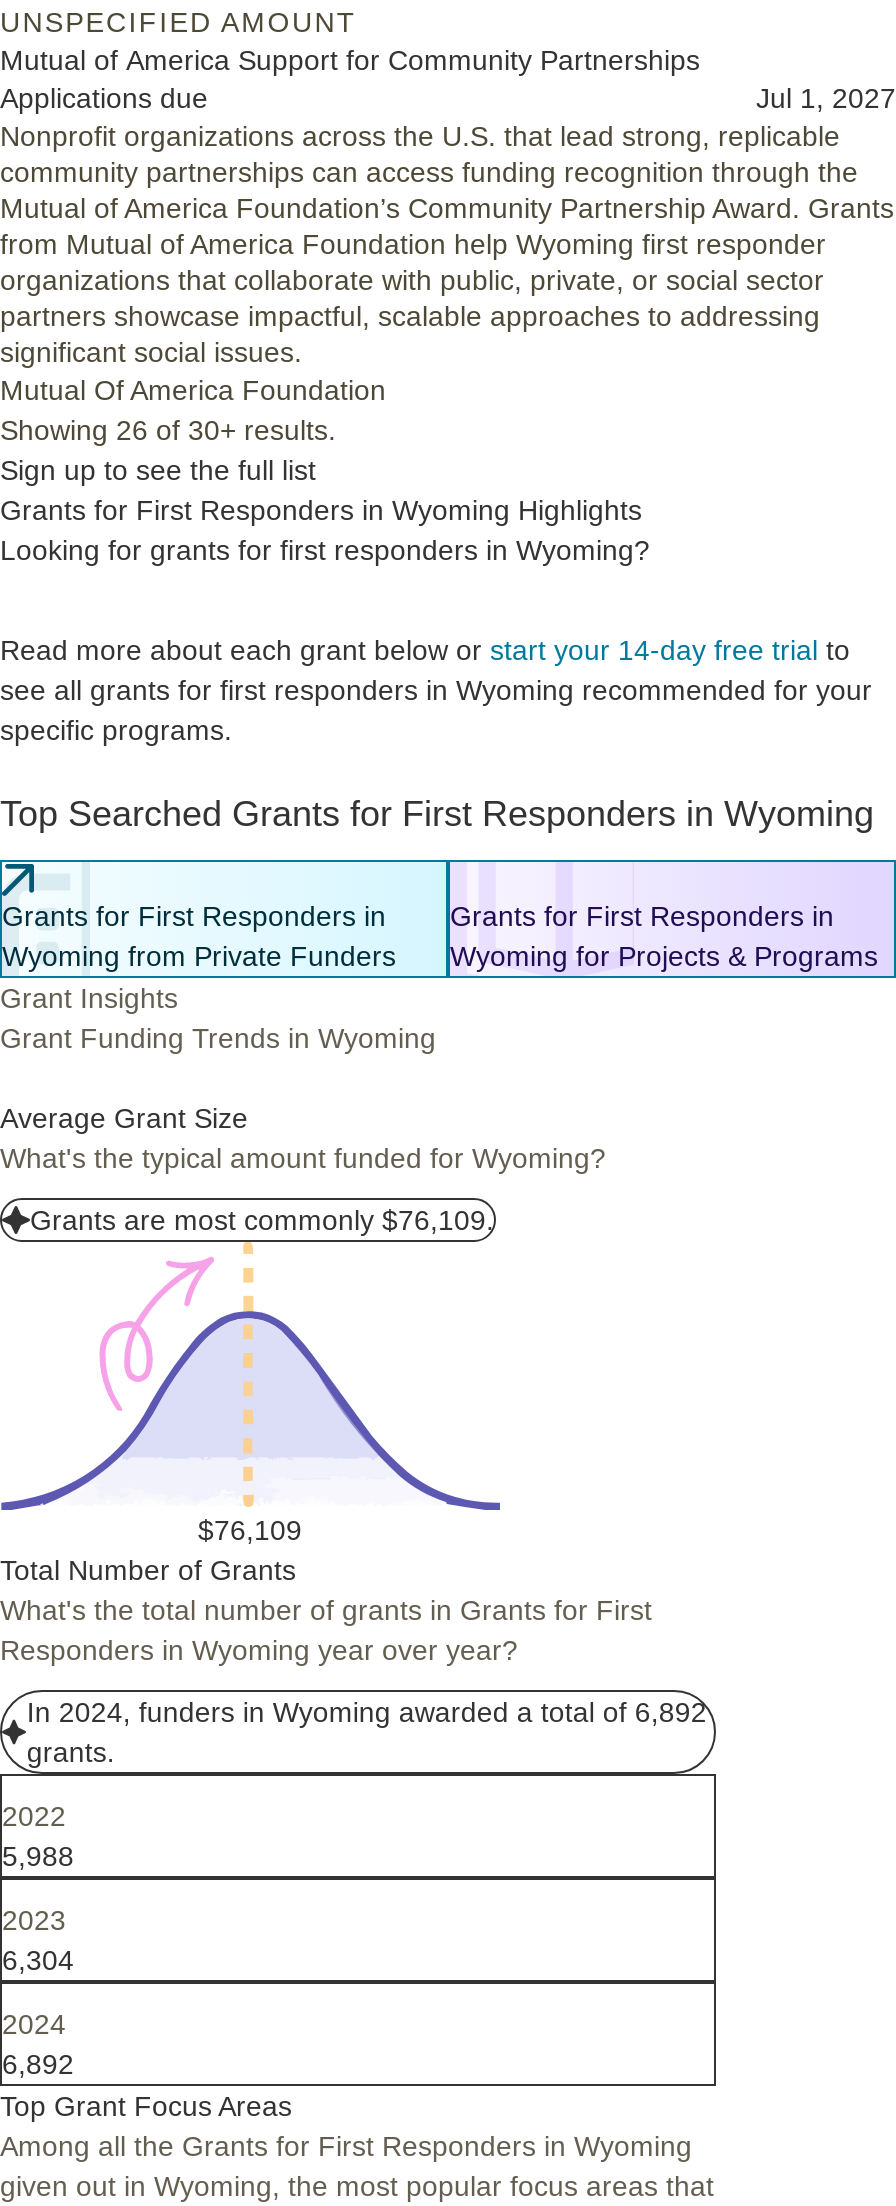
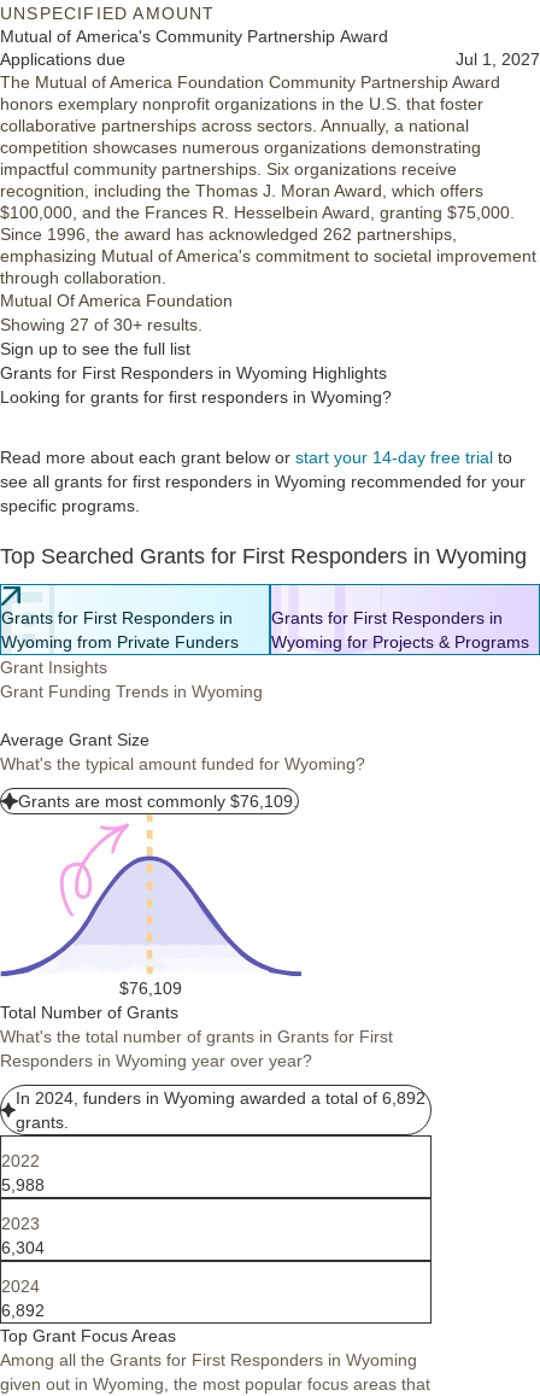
[0,44,700,76] Mutual of America Support for Community Partnerships -> [0,27,388,46] Mutual of America's Community Partnership Award
[0,120,894,368] Nonprofit organizations across the U.S. that lead strong, replicable | community partnerships can access funding recognition through the | Mutual of America Foundation’s Community Partnership Award. Grants | from Mutual of America Foundation help Wyoming first responder | organizations that collaborate with public, private, or social sector | partners showcase impactful, scalable approaches to addressing | significant social issues. -> [0,72,536,287] The Mutual of America Foundation Community Partnership Award | honors exemplary nonprofit organizations in the U.S. that foster | collaborative partnerships across sectors. Annually, a national | competition showcases numerous organizations demonstrating | impactful community partnerships. Six organizations receive | recognition, including the Thomas J. Moran Award, which offers | $100,000, and the Frances R. Hesselbein Award, granting $75,000. | Since 1996, the award has acknowledged 262 partnerships, | emphasizing Mutual of America's commitment to societal improvement | through collaboration.
[0,414,336,446] Showing 26 of 30+ results. -> [0,315,202,334] Showing 27 of 30+ results.

